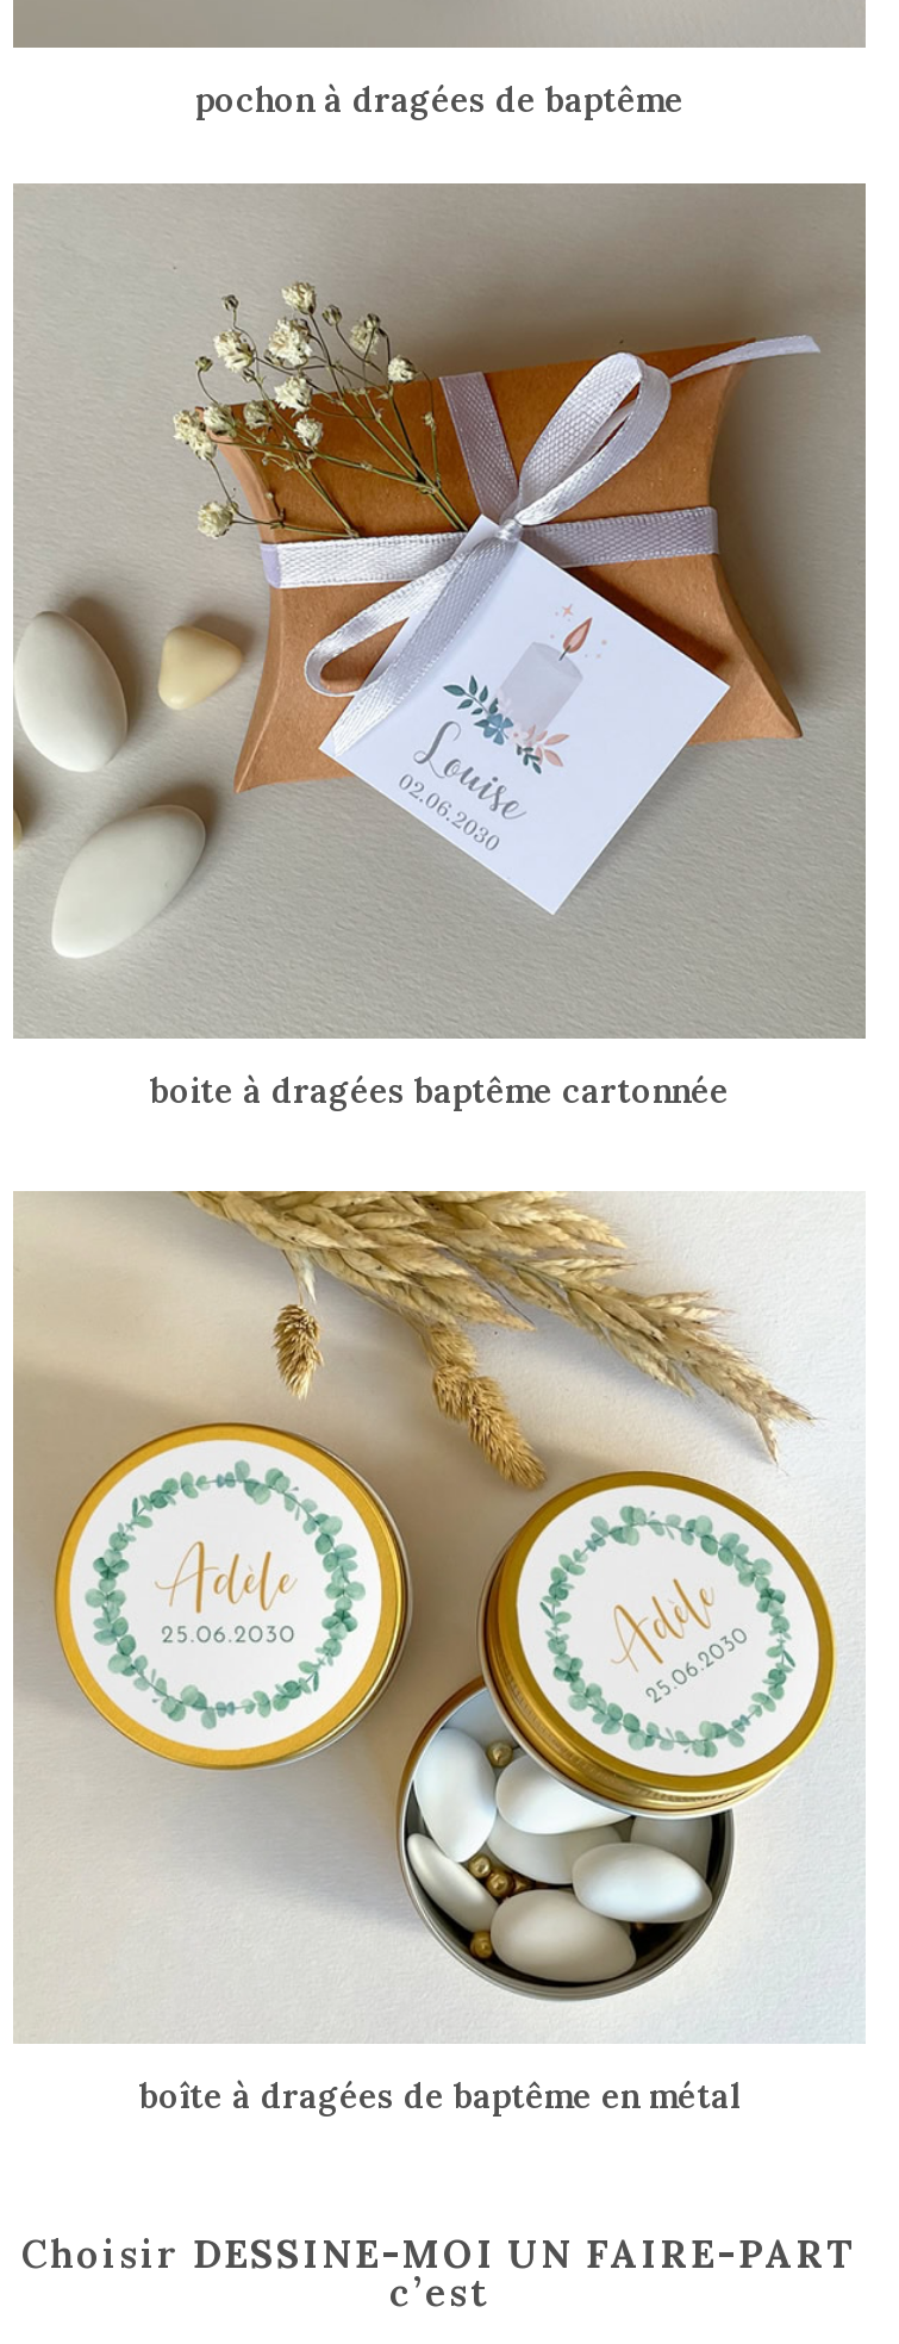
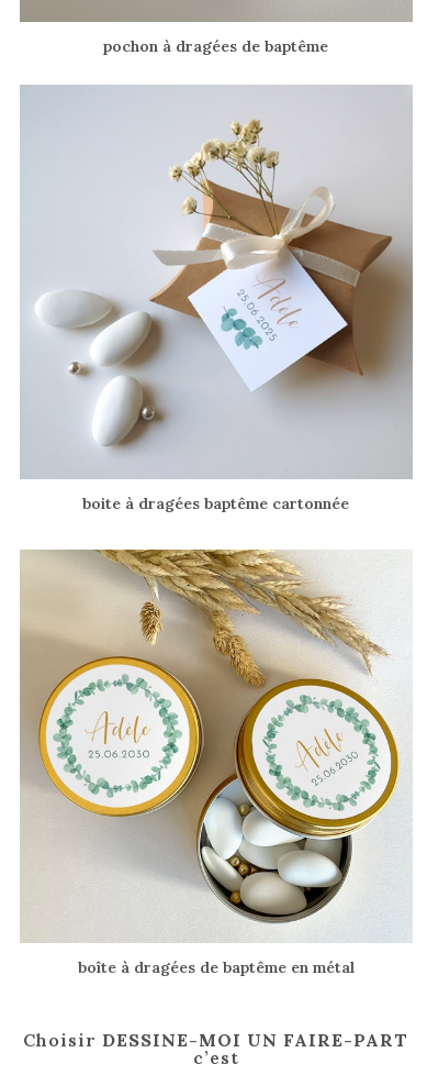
[11,183,866,1036] [image] -> [20,86,412,477] [image]

